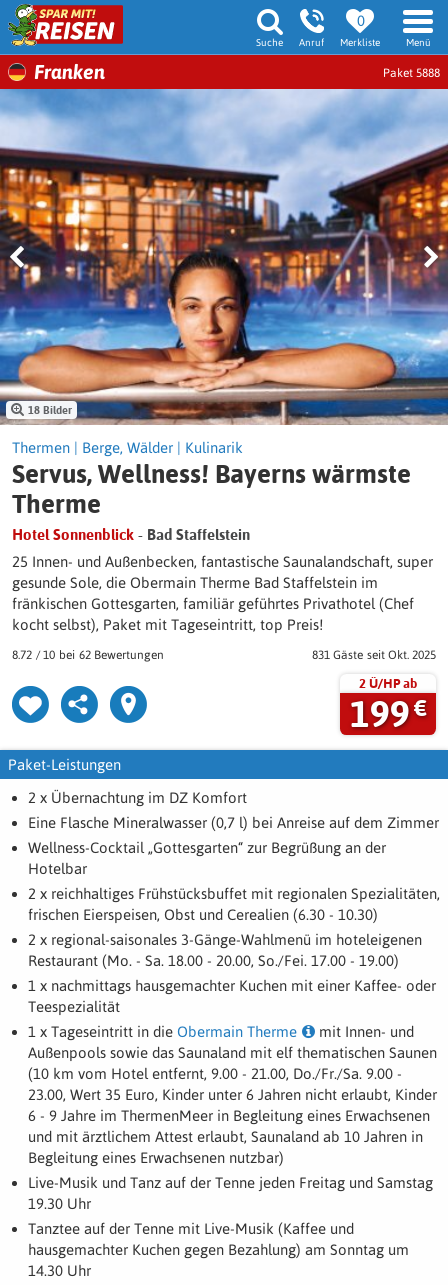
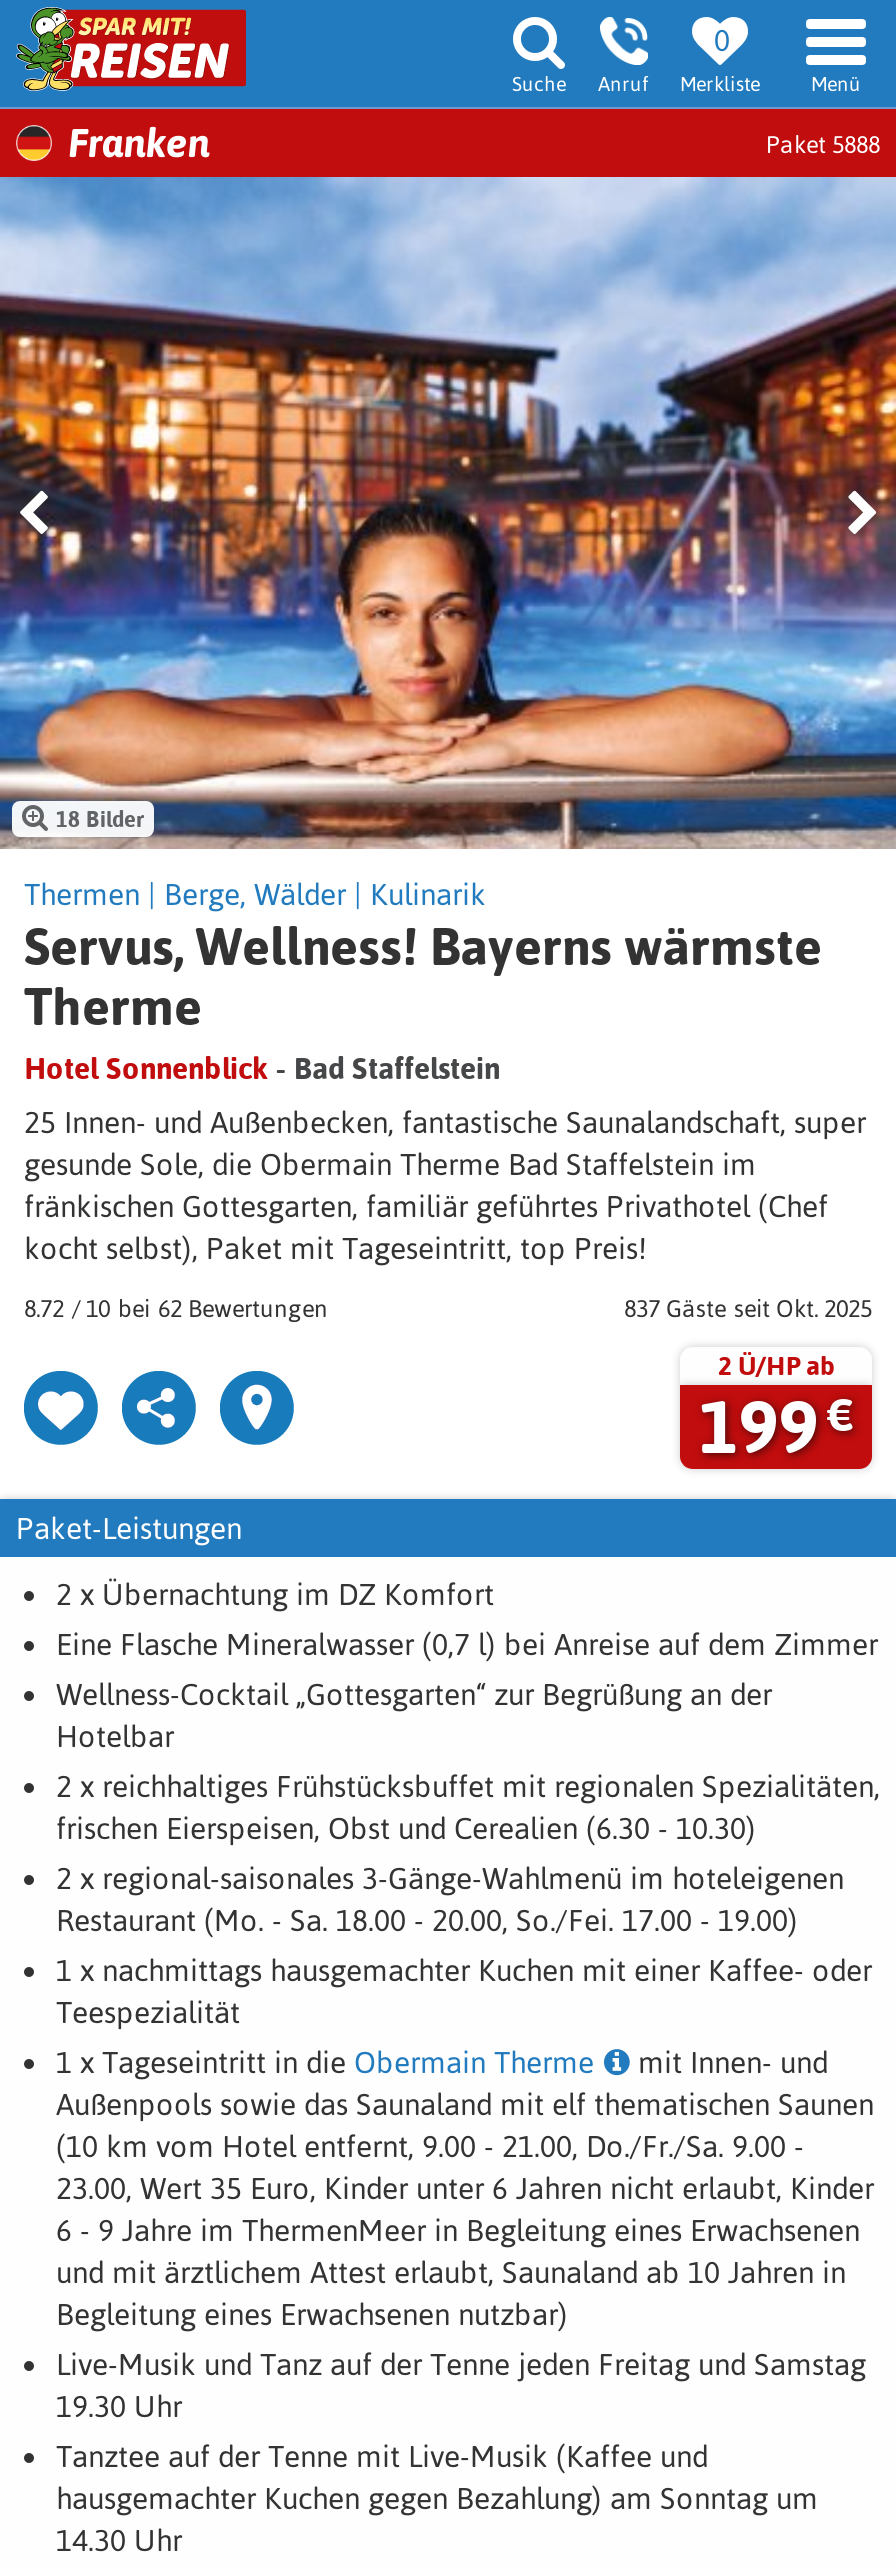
[312,648,436,662] 831 Gäste seit Okt. 2025 -> [624,1295,872,1323] 837 Gäste seit Okt. 2025

